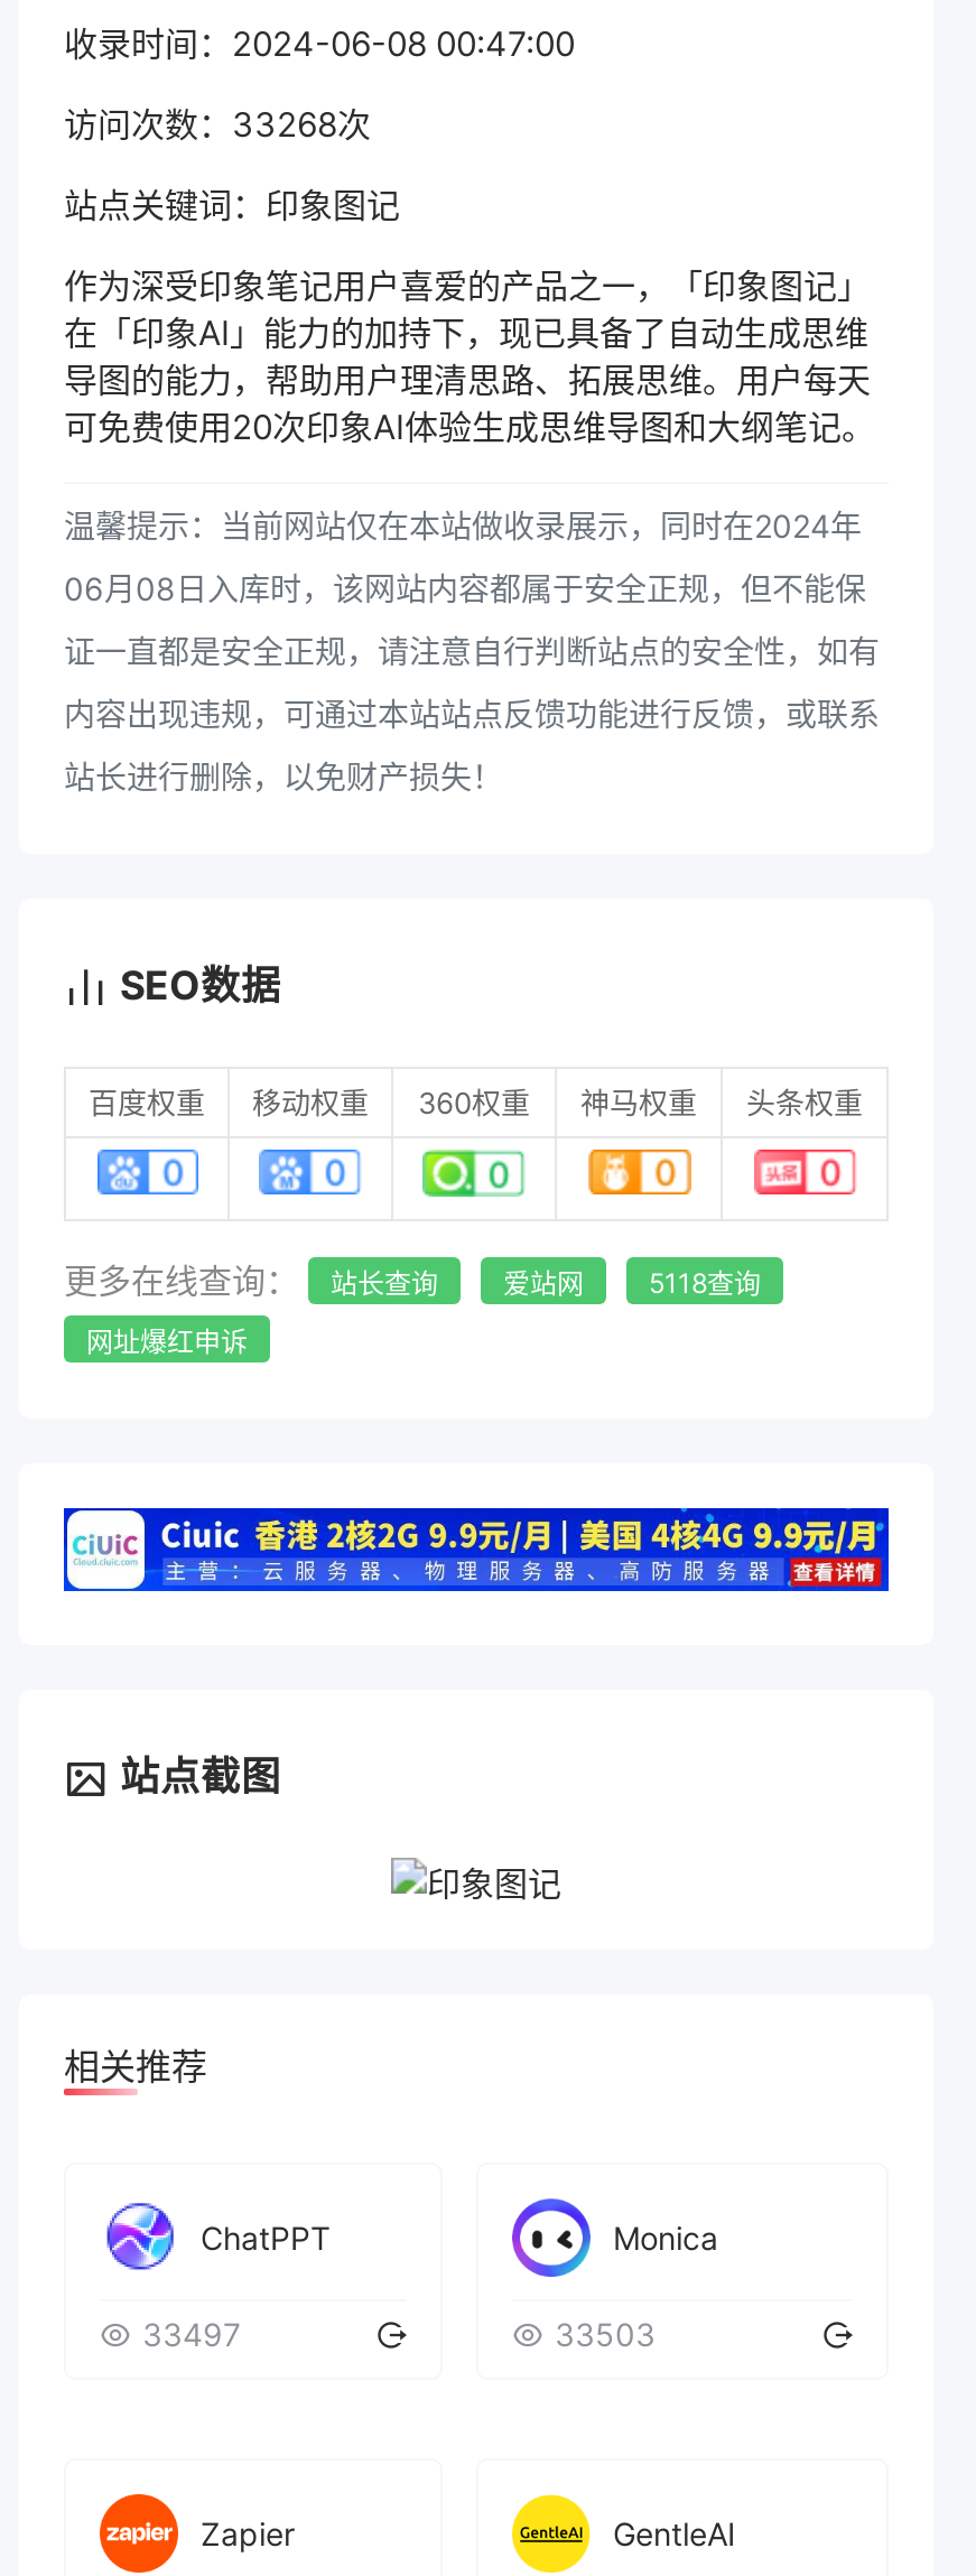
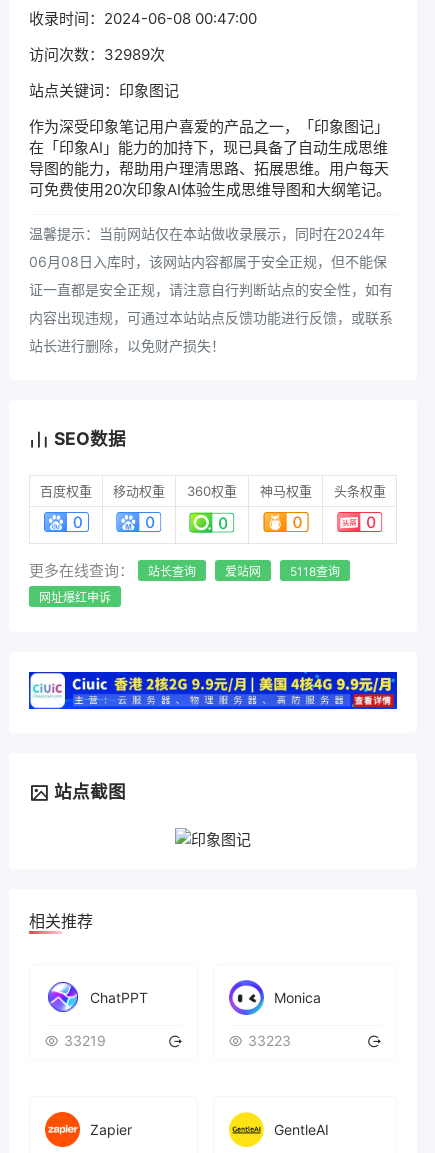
[64,103,371,146] 访问次数：33268次 -> [29,45,165,64] 访问次数：32989次
[142,2314,241,2353] 33497 -> [64,1032,106,1049] 33219
[555,2314,656,2353] 33503 -> [248,1032,291,1049] 33223

